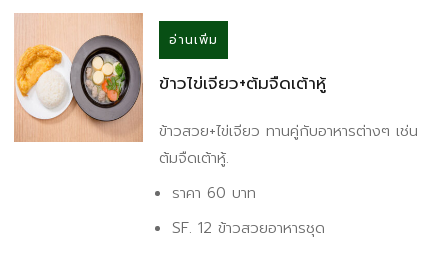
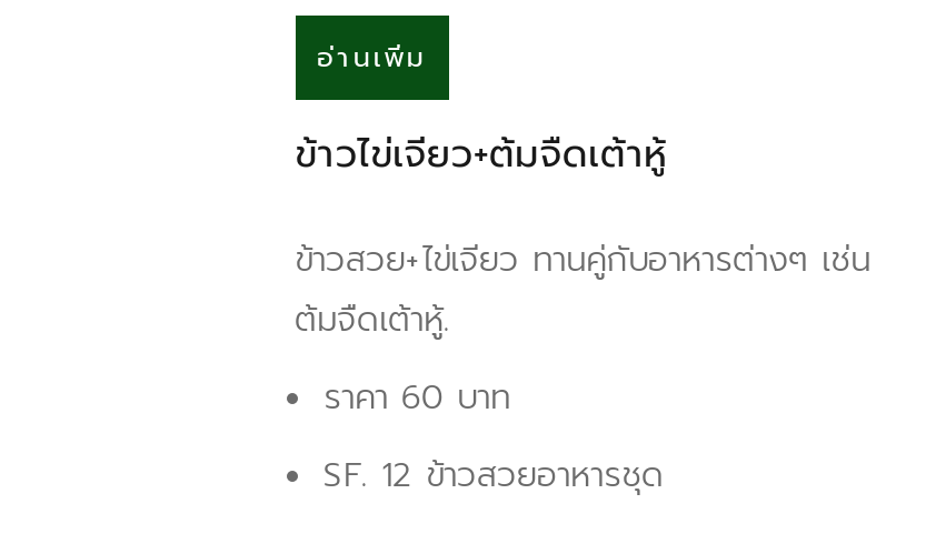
[13,12,144,143] [image] -> none

